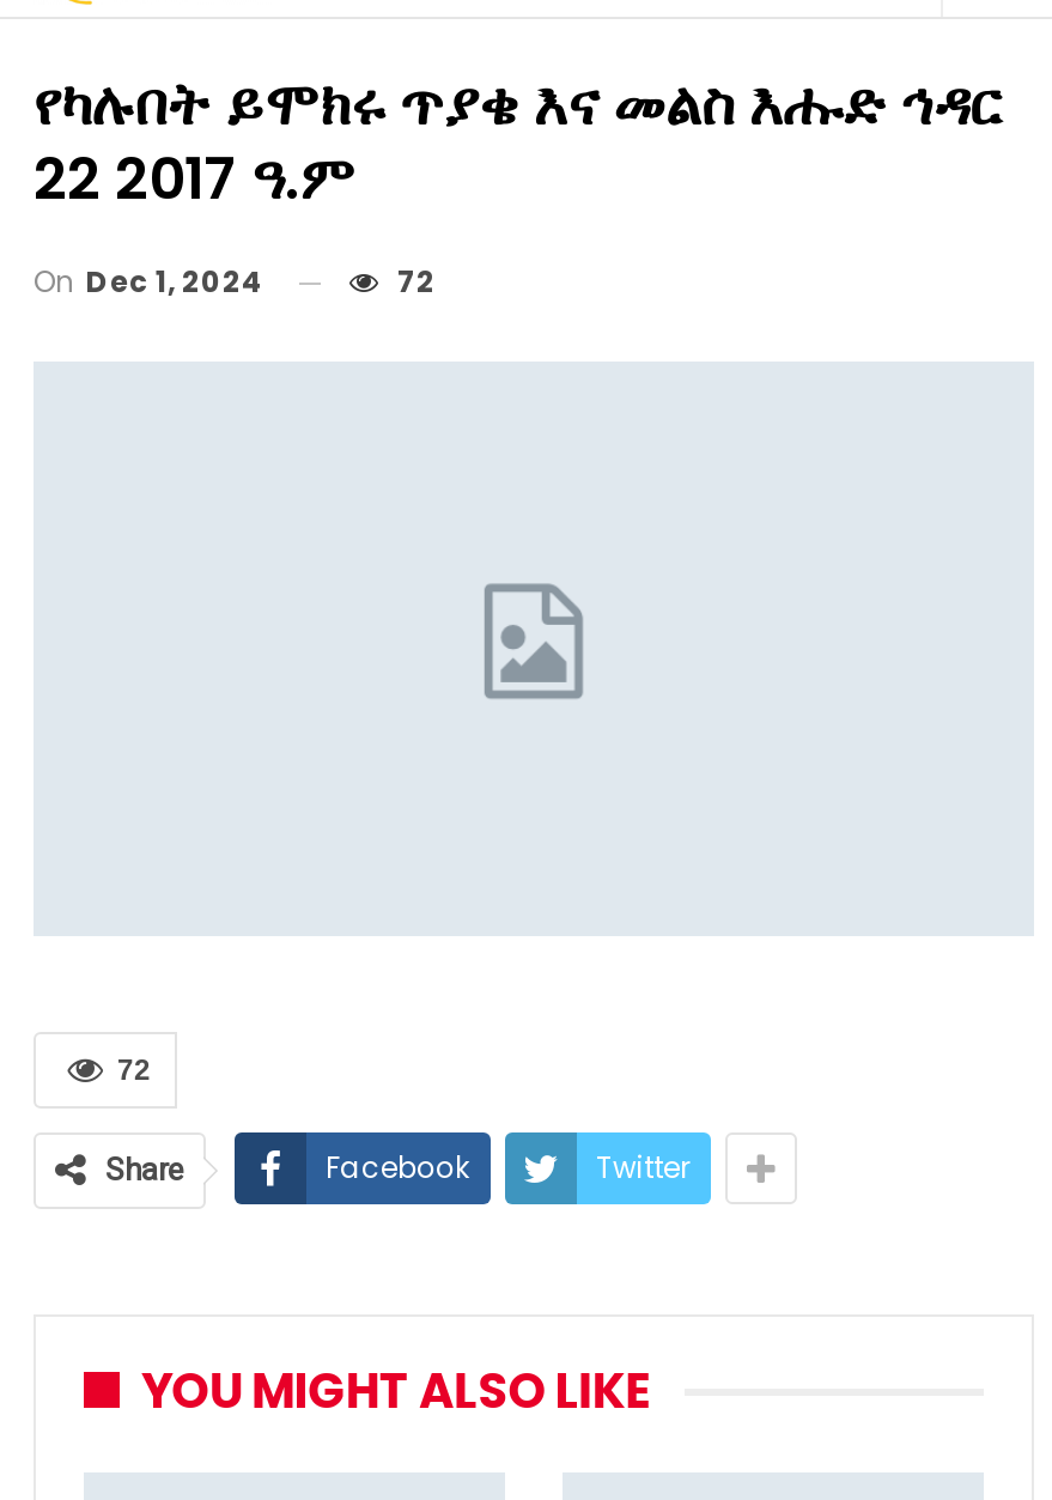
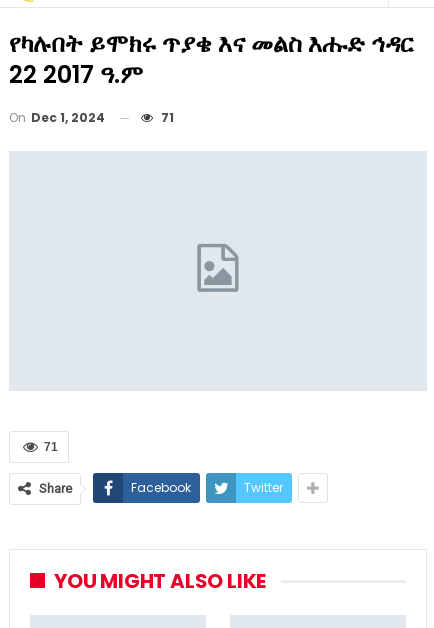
[397,261,436,302] 72 -> [161,109,174,126] 71
[117,1053,151,1086] 72 -> [44,440,58,454] 71

